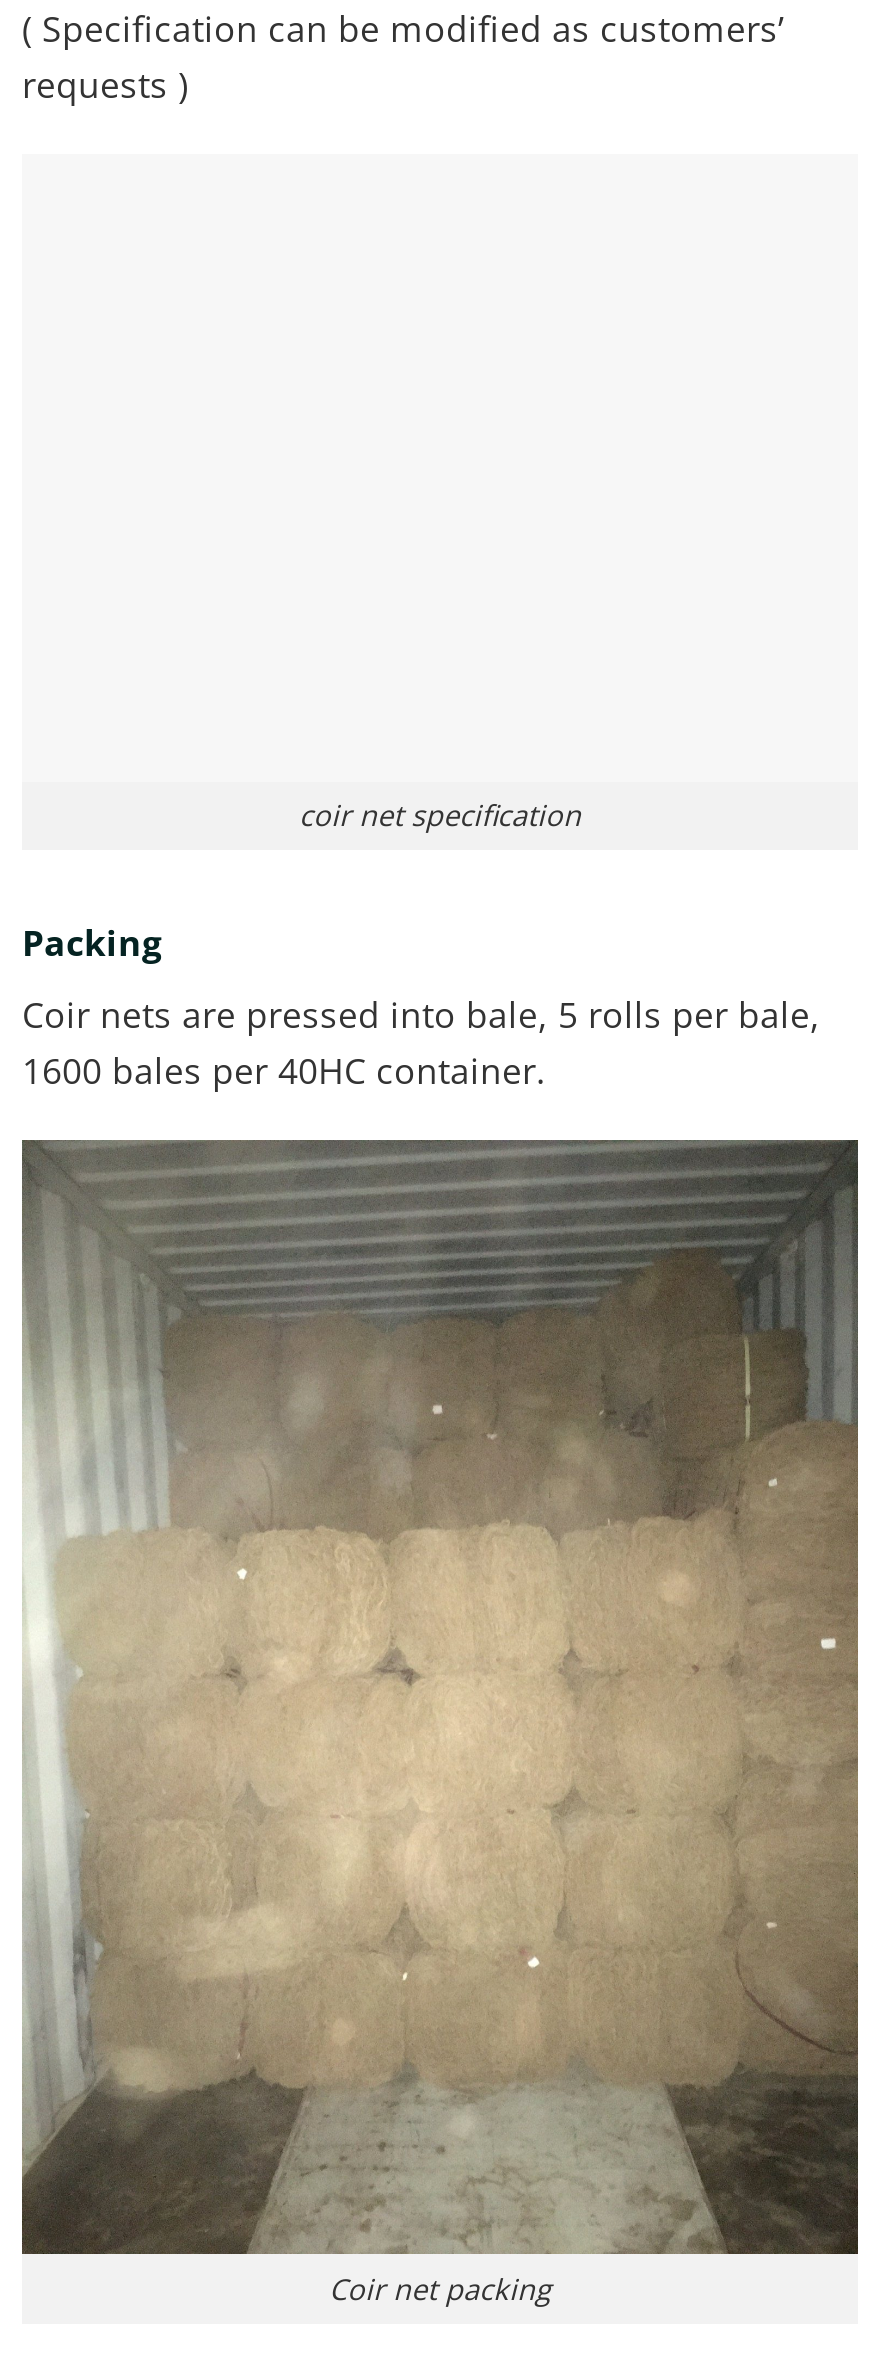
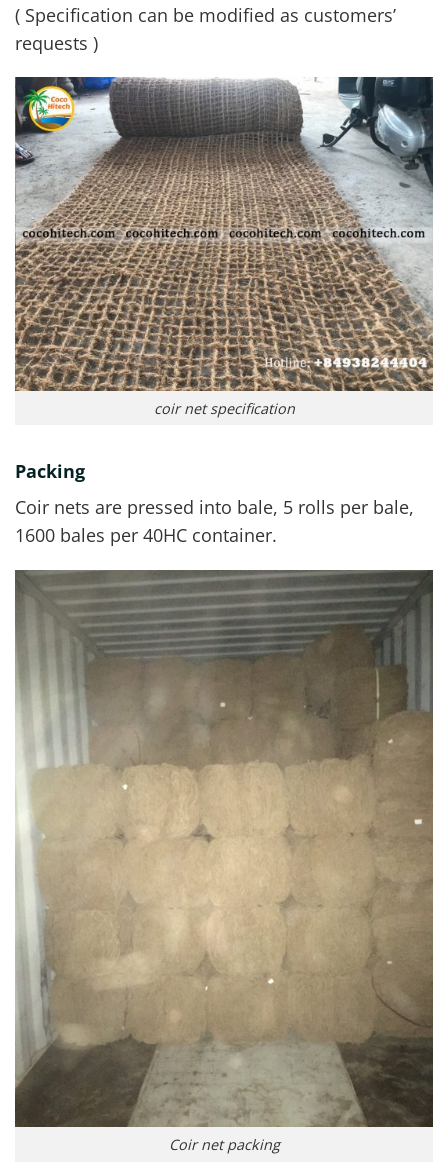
none -> [14,76,434,392] [image]

